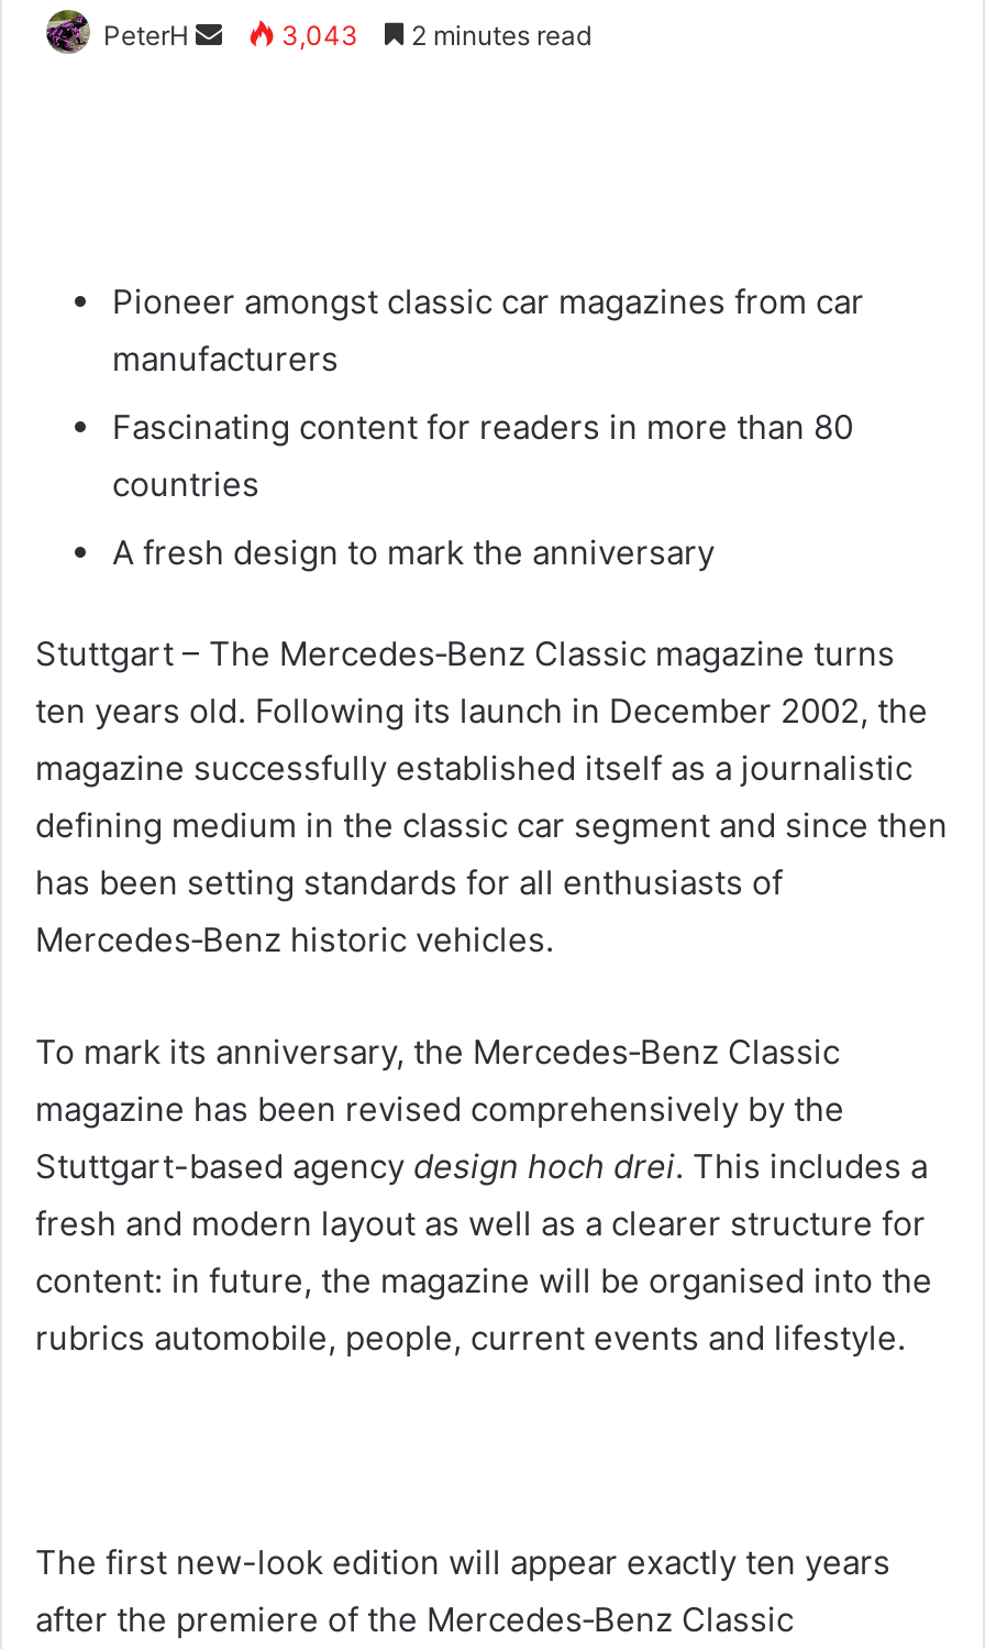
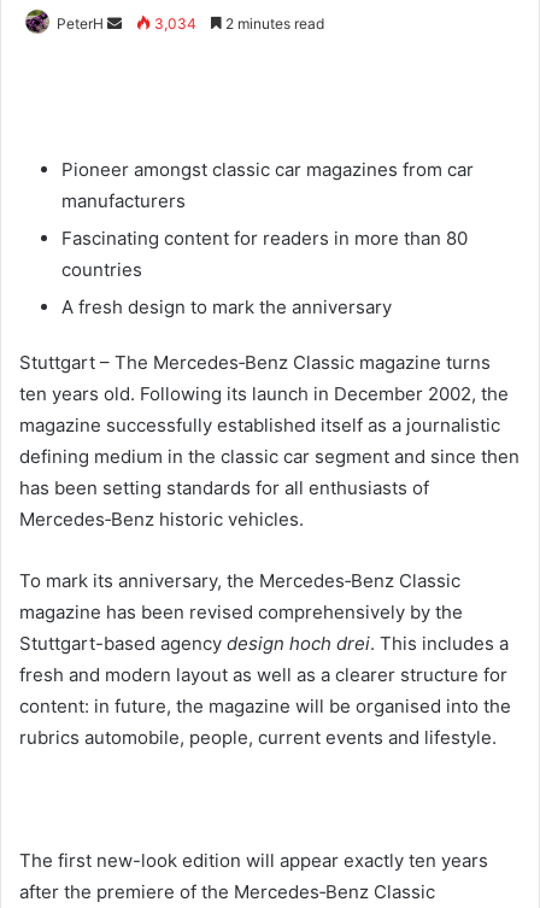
[275,19,358,52] 3,043 -> [151,14,196,33] 3,034

